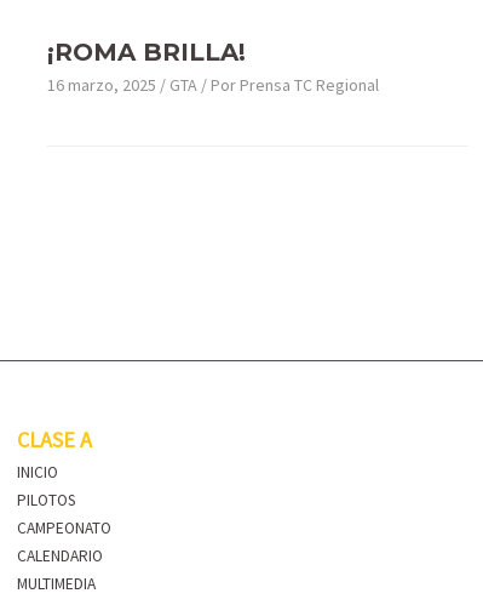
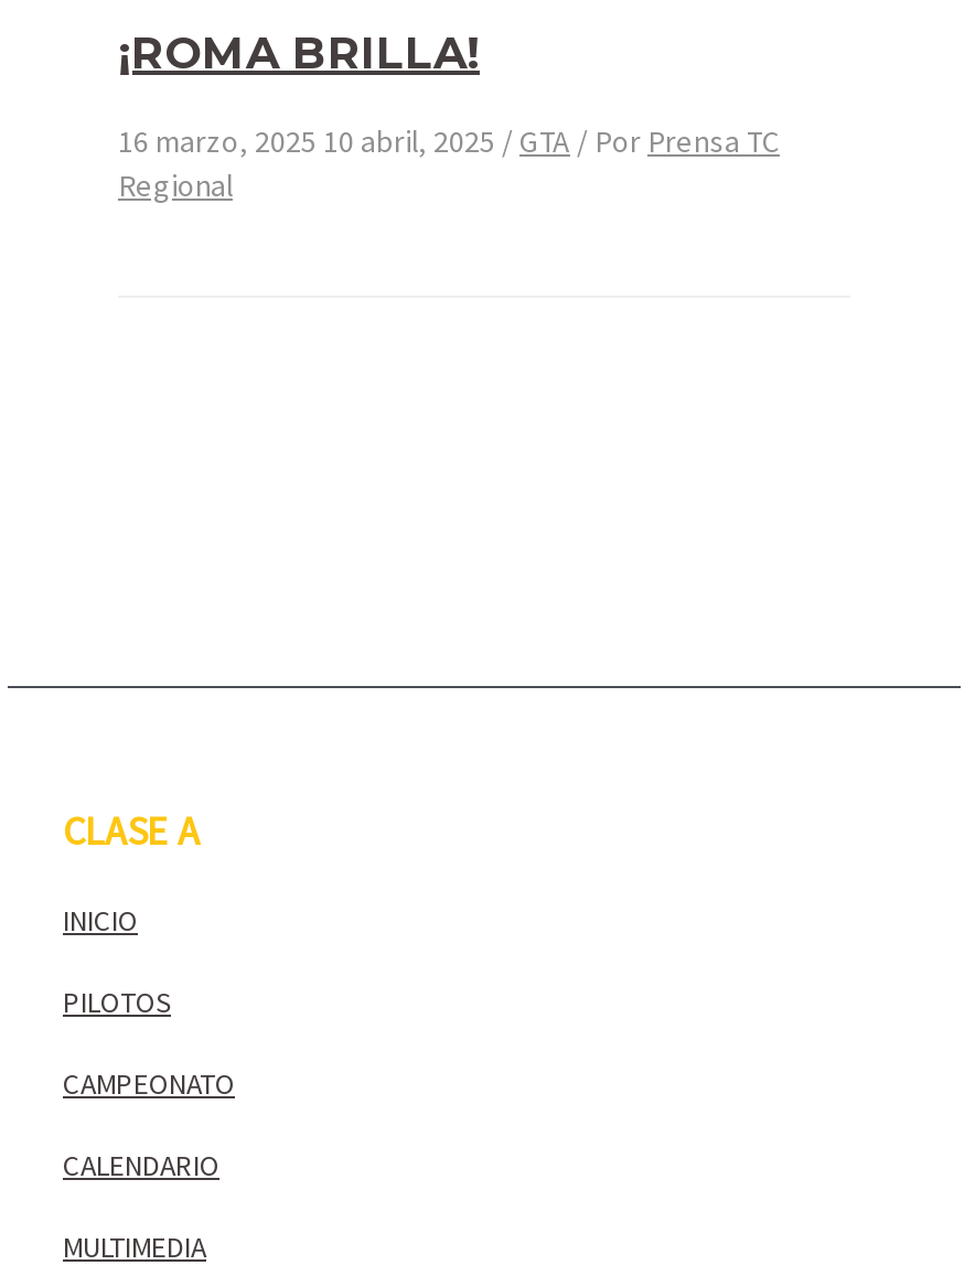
[47,74,379,96] 16 marzo, 2025 / GTA / Por Prensa TC Regional -> [118,122,780,206] 16 marzo, 2025 10 abril, 2025 / GTA / Por Prensa TC | Regional

